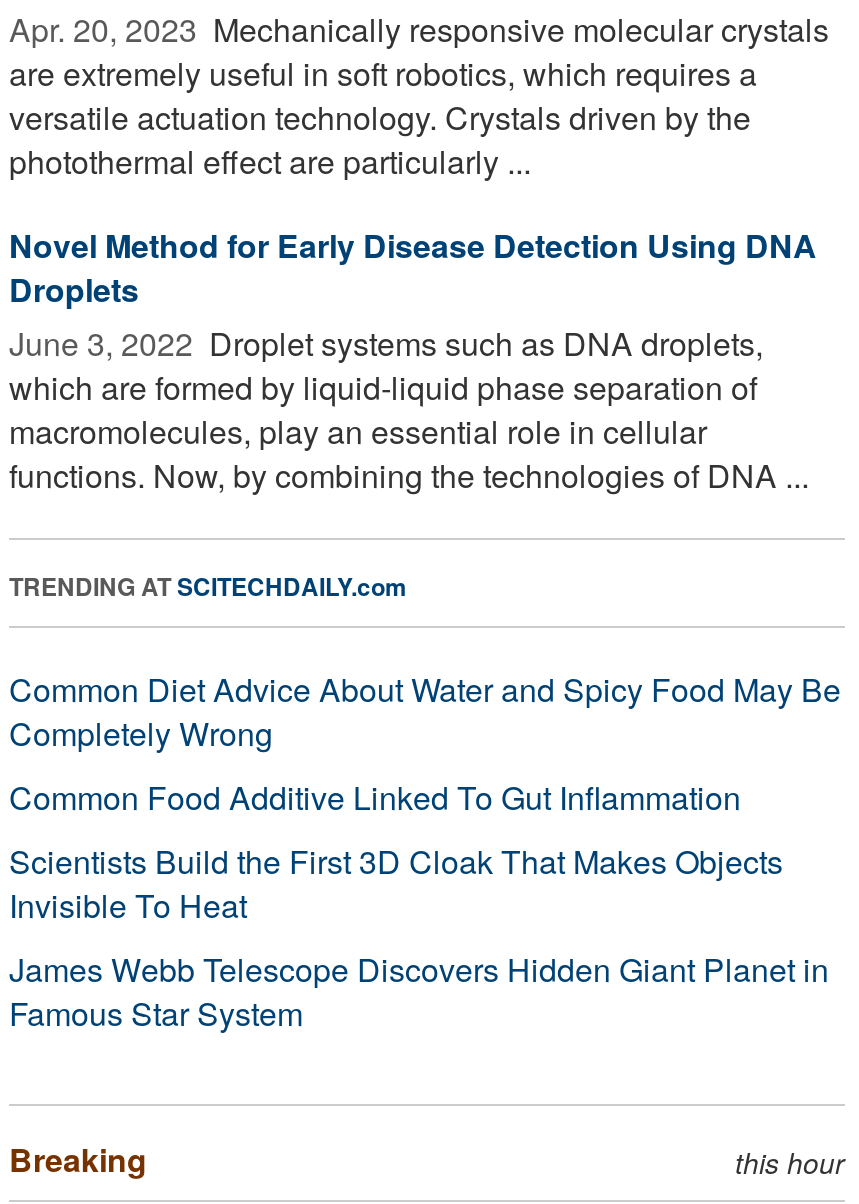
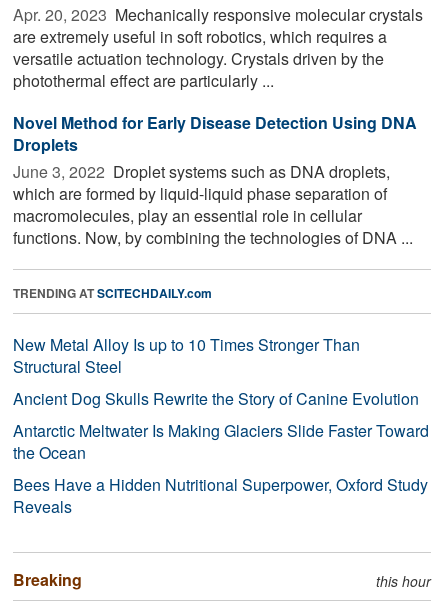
[9,666,841,1036] Common Diet Advice About Water and Spicy Food May Be | Completely Wrong | Common Food Additive Linked To Gut Inflammation | Scientists Build the First 3D Cloak That Makes Objects | Invisible To Heat | James Webb Telescope Discovers Hidden Giant Planet in | Famous Star System -> [13,333,429,518] New Metal Alloy Is up to 10 Times Stronger Than | Structural Steel | Ancient Dog Skulls Rewrite the Story of Canine Evolution | Antarctic Meltwater Is Making Glaciers Slide Faster Toward | the Ocean | Bees Have a Hidden Nutritional Superpower, Oxford Study | Reveals

